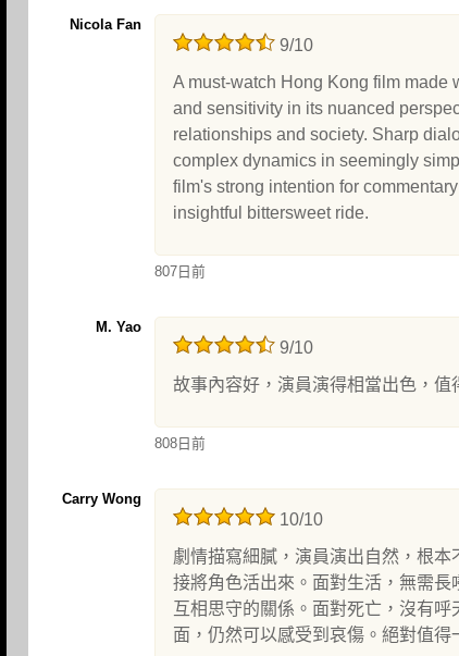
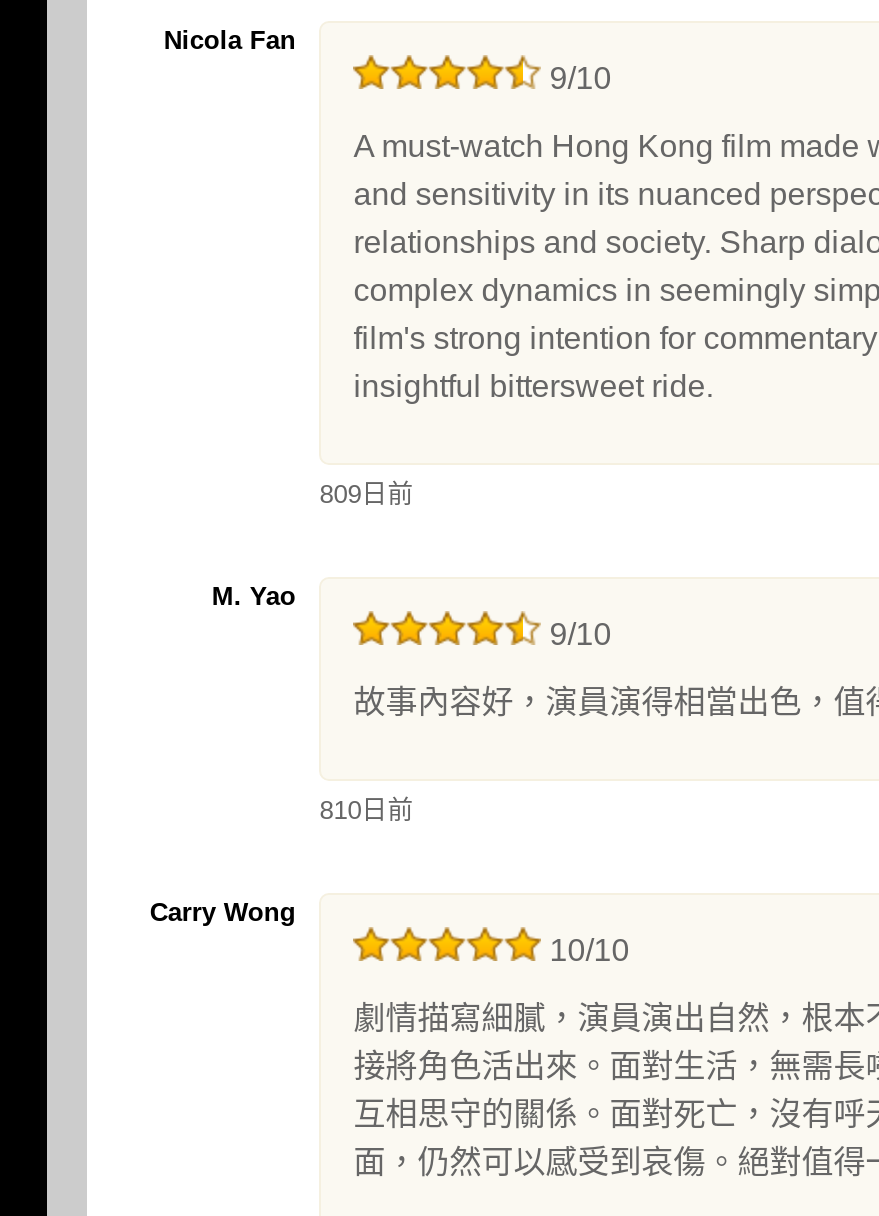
[155,263,206,280] 807日前 -> [319,479,413,509] 809日前
[155,435,206,451] 808日前 -> [319,795,413,825] 810日前

